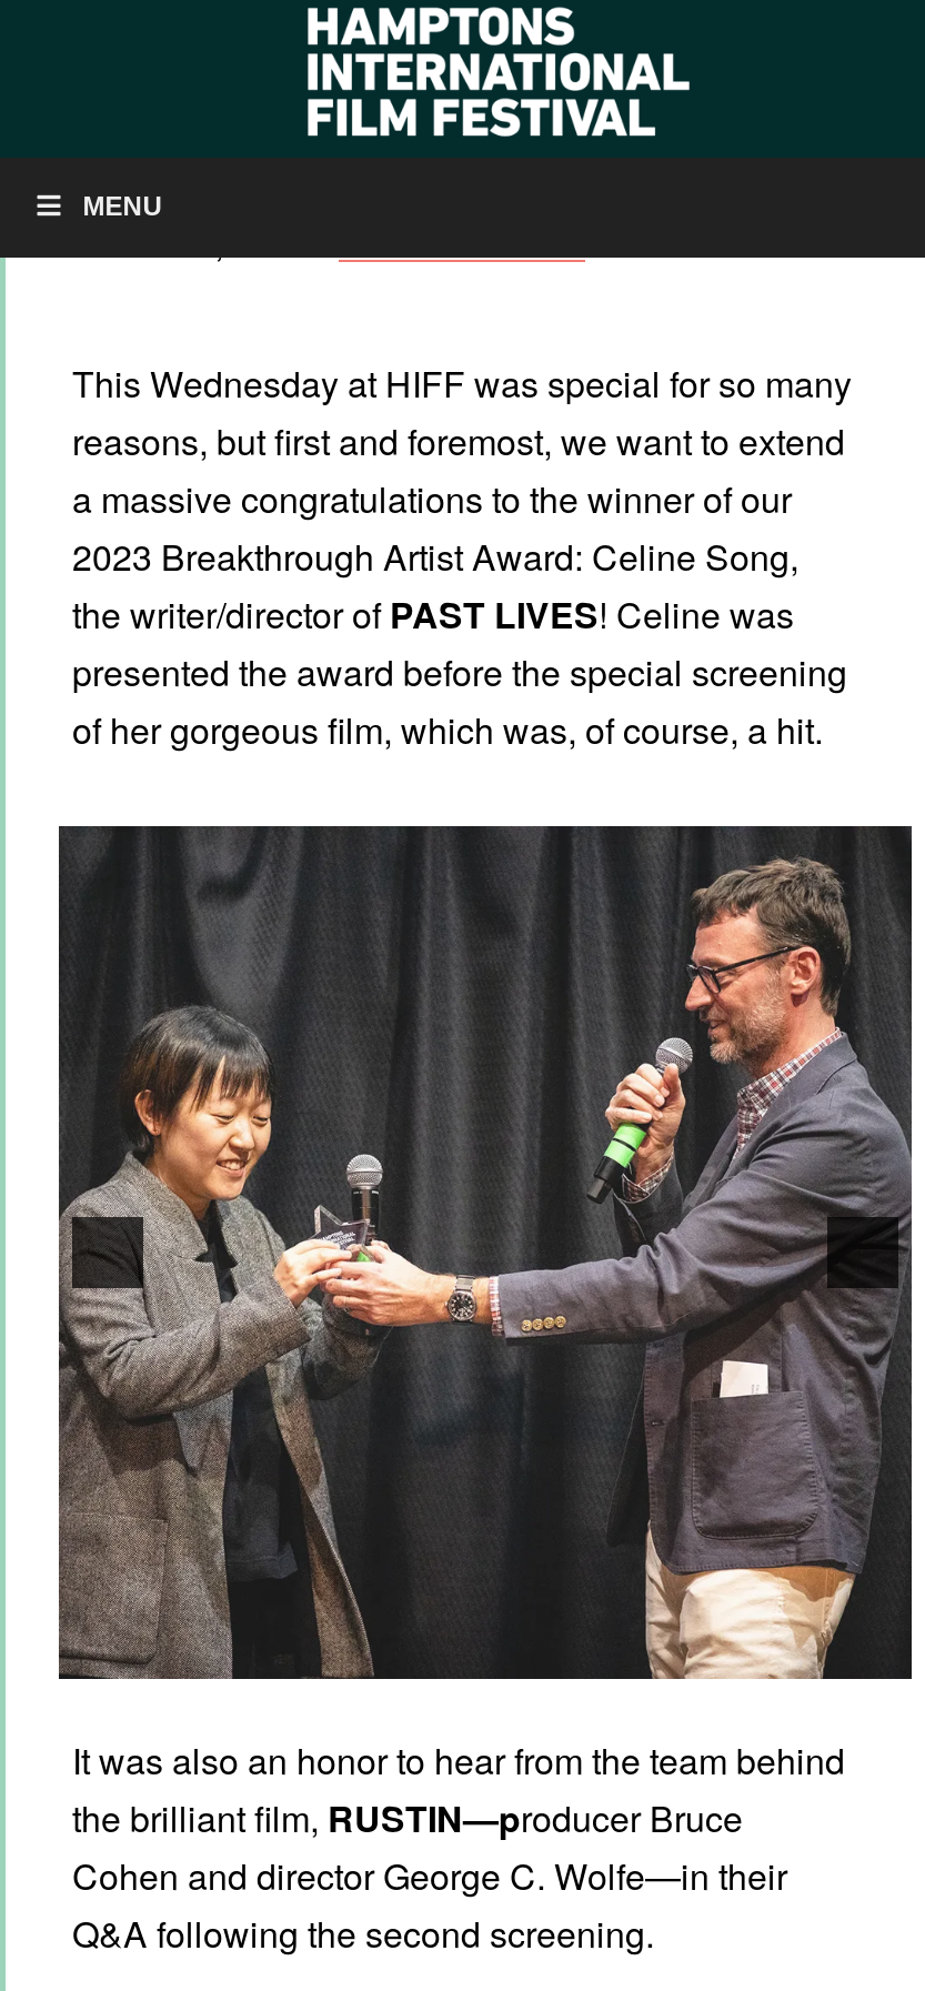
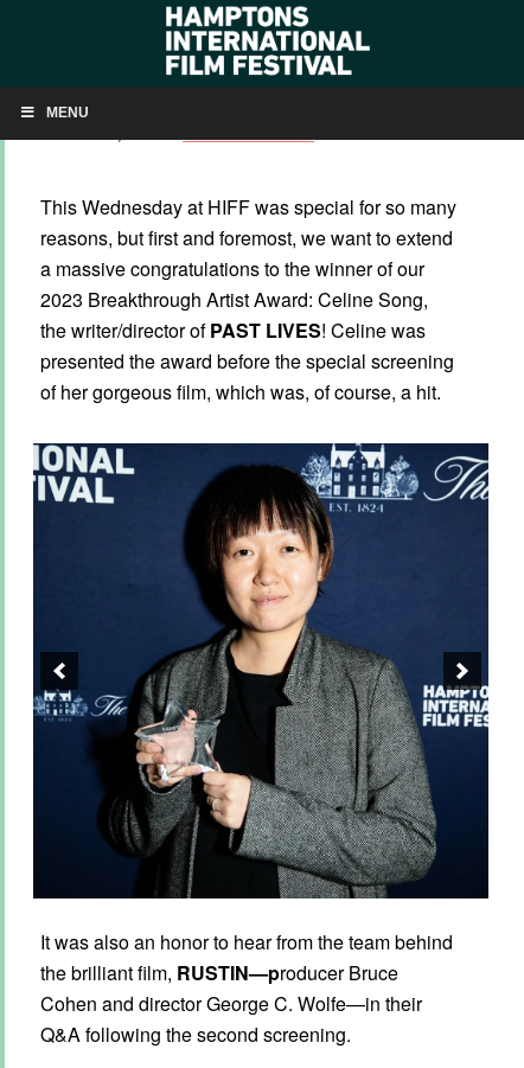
[57,826,914,1681] [image] -> [32,442,490,900] [image]

